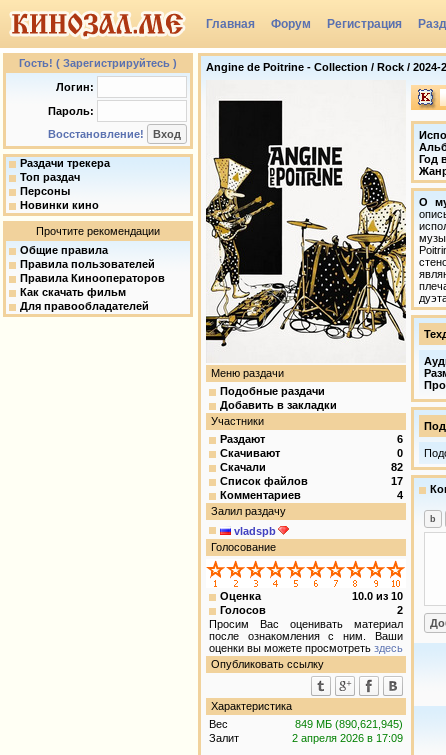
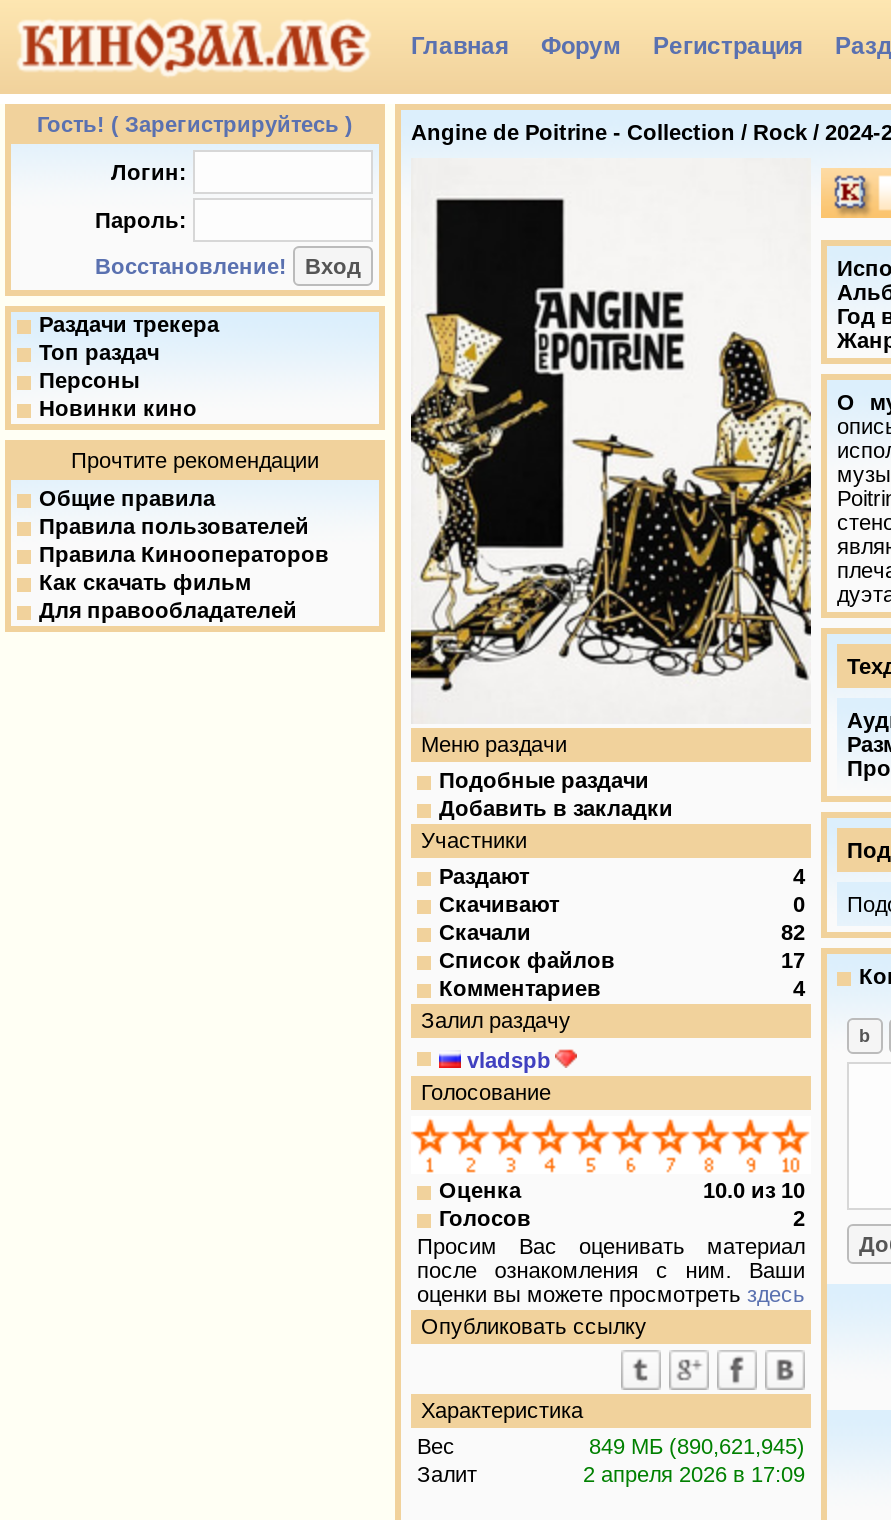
[397,433,403,445] 6 -> [793,864,805,888] 4

